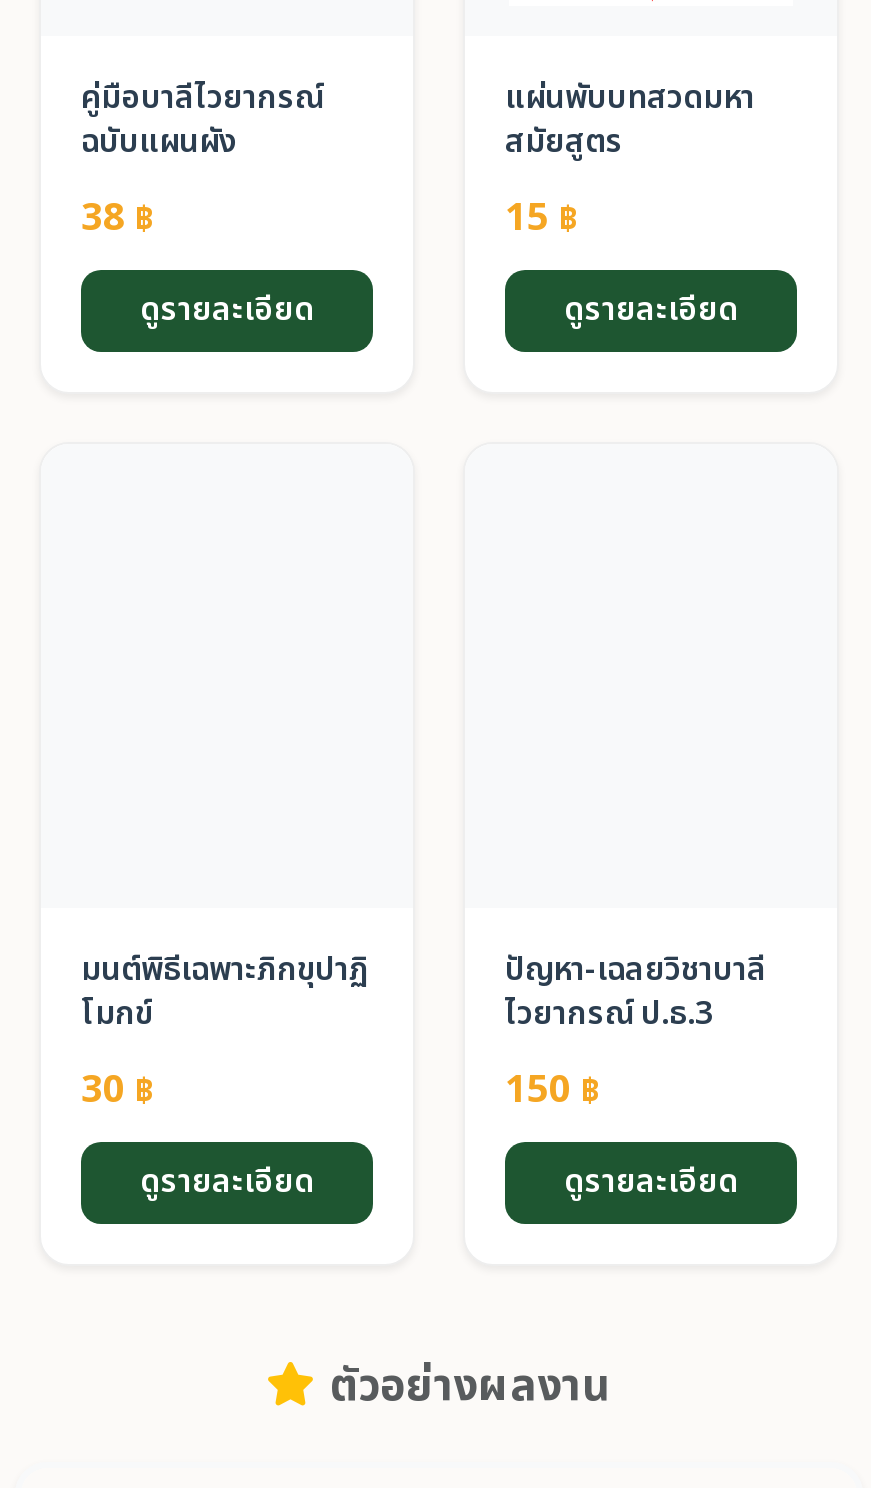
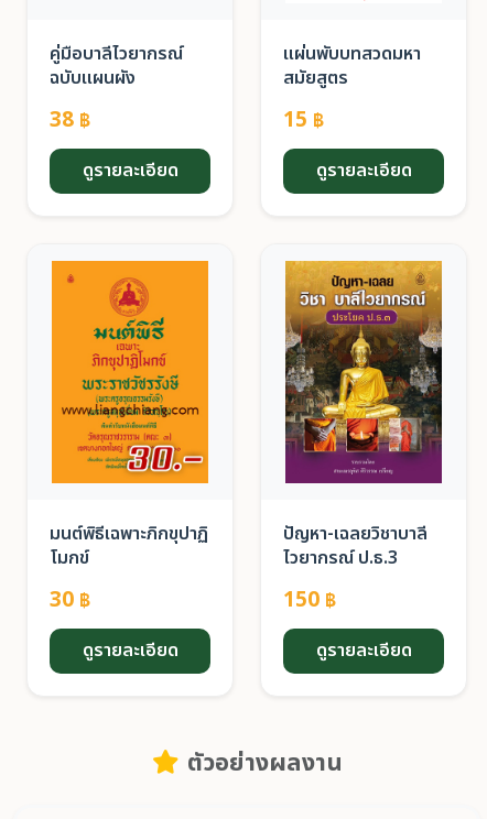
none -> [51,260,209,484] [image]
none -> [284,260,443,484] [image]

